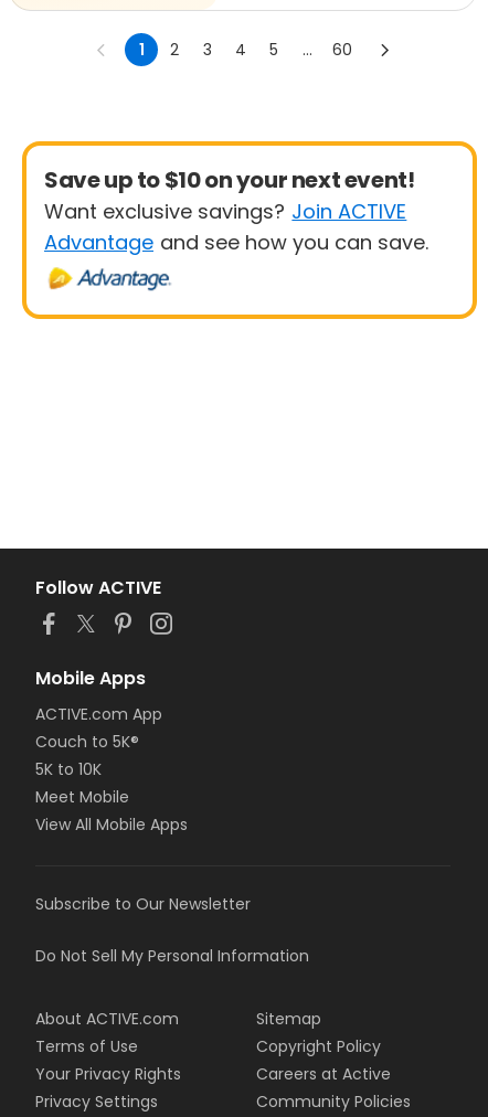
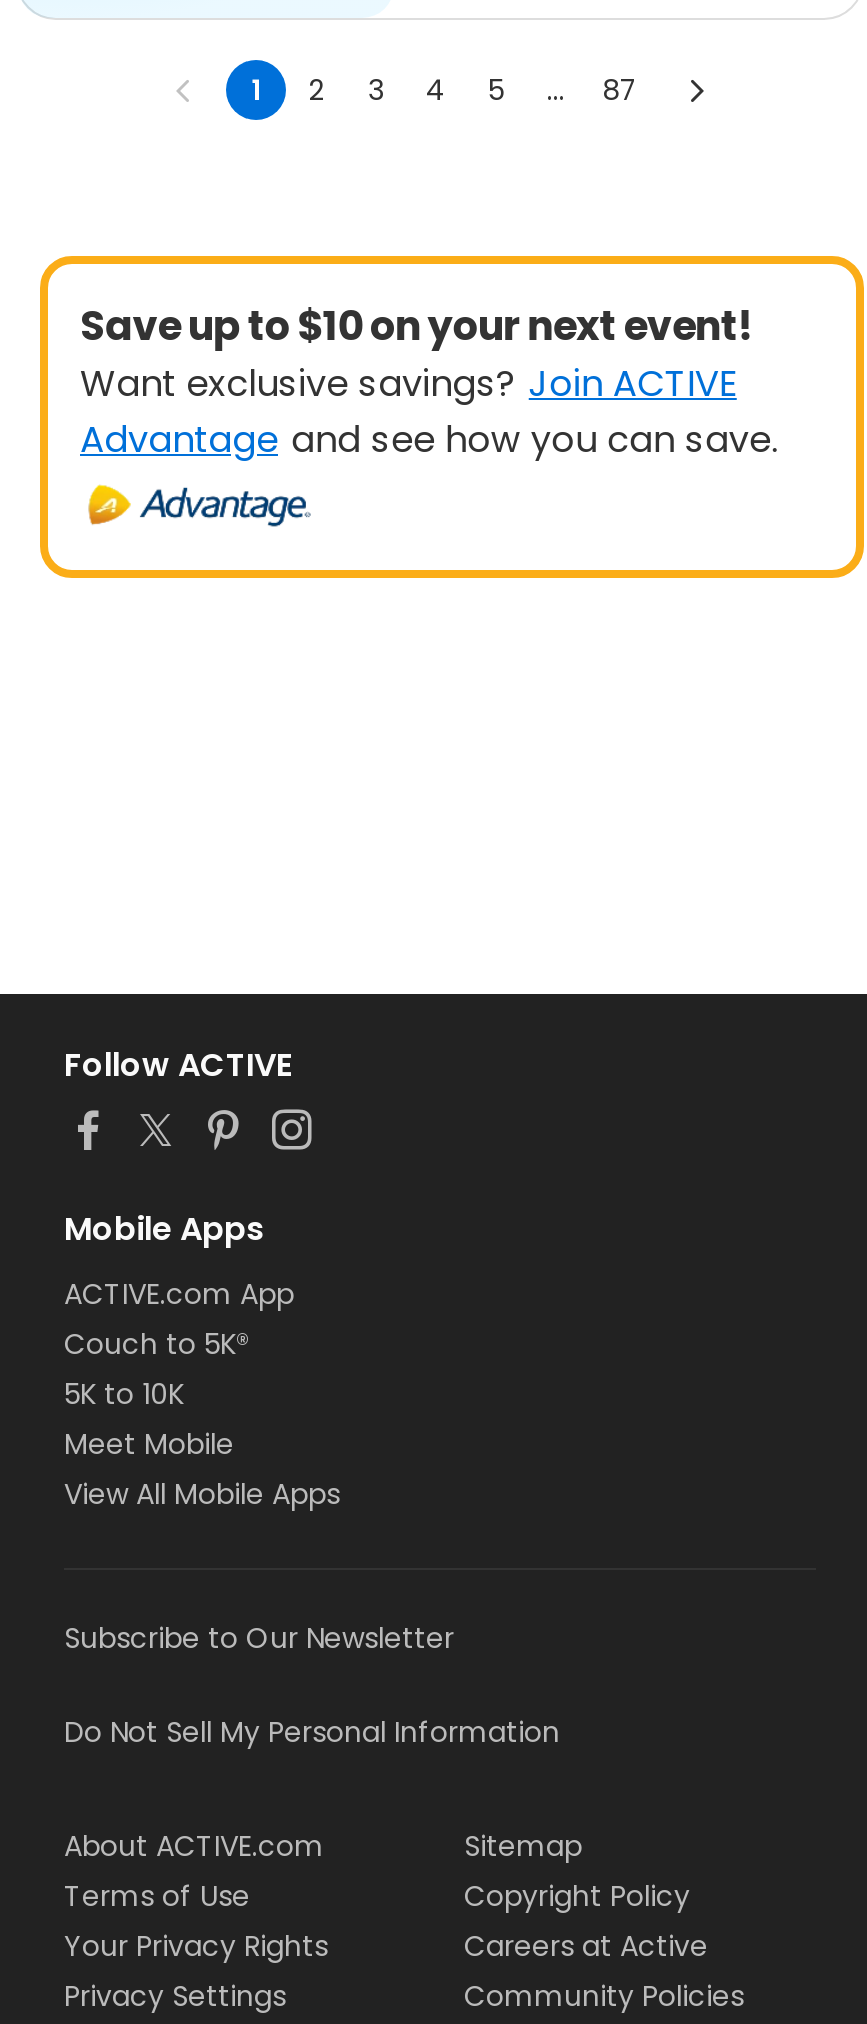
[332,39,352,61] 60 -> [602,70,638,110] 87

